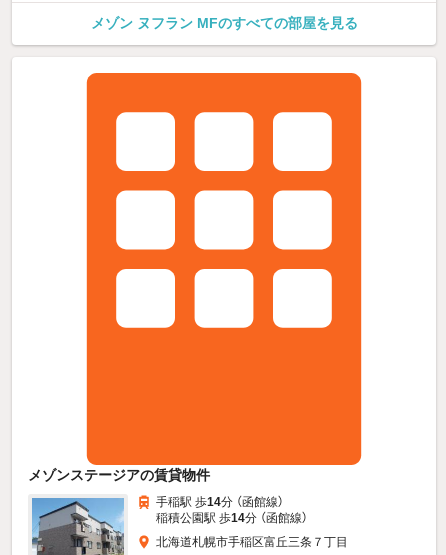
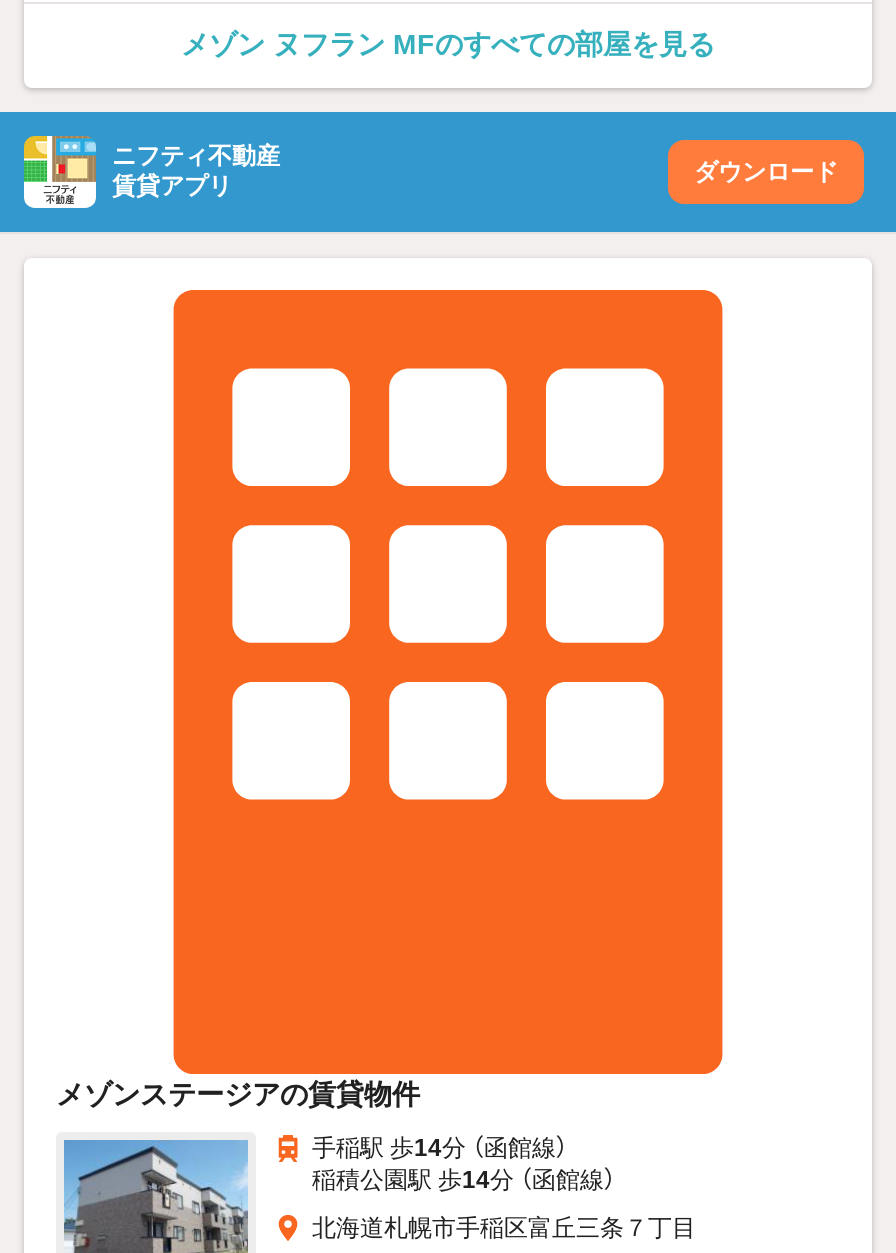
none -> [6,109,890,235] [image] | ニフティ不動産 | 賃貸アプリ | ダウンロード

